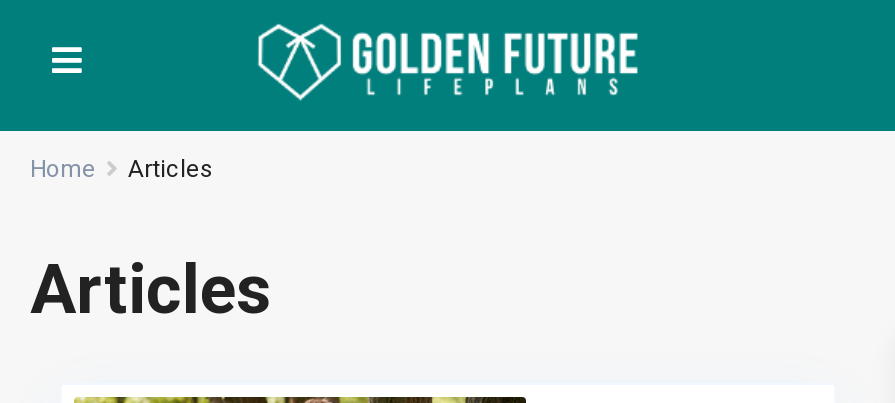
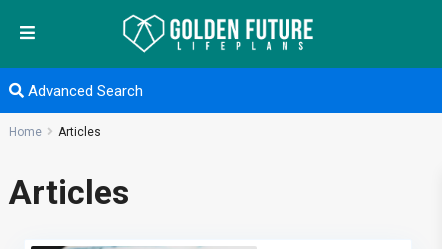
none -> [24,82,143,100] Advanced Search

